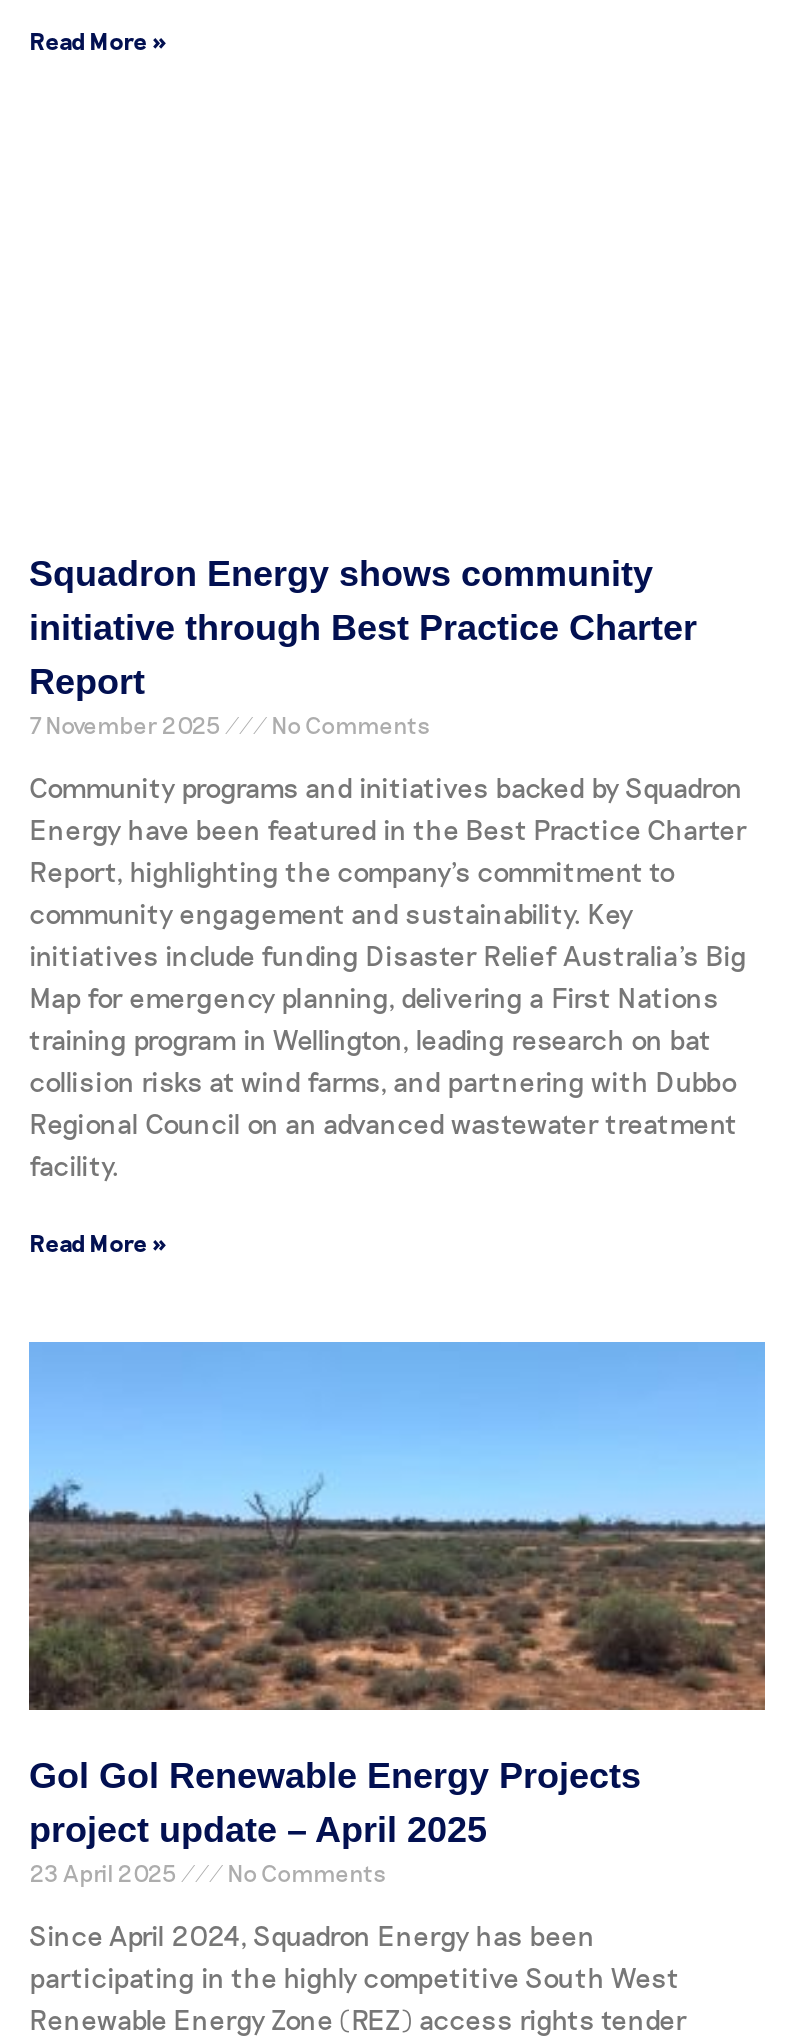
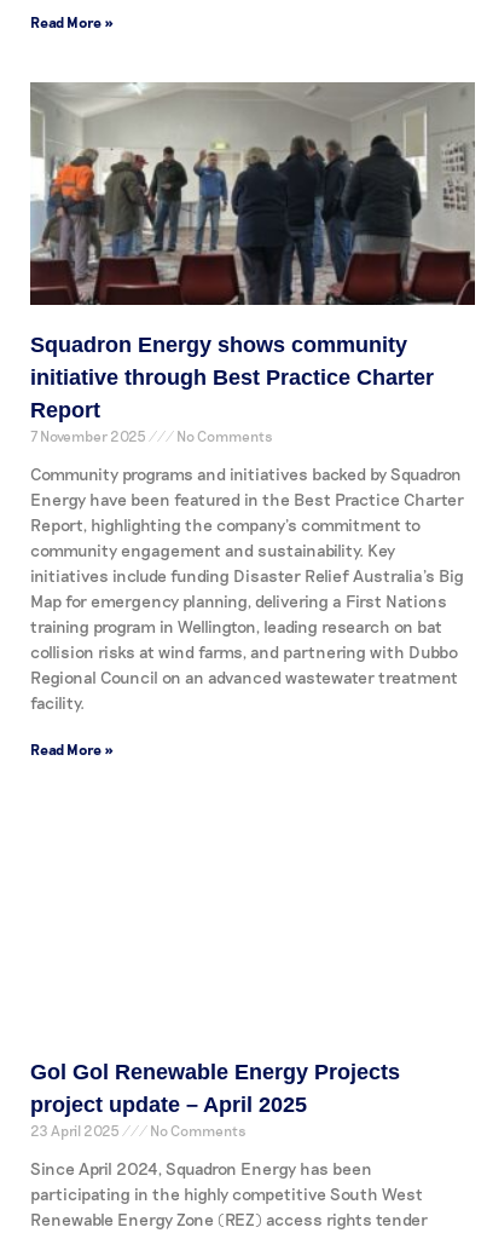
none -> [29,81,476,306] [image]
[27,1340,767,1712] [image] -> none

